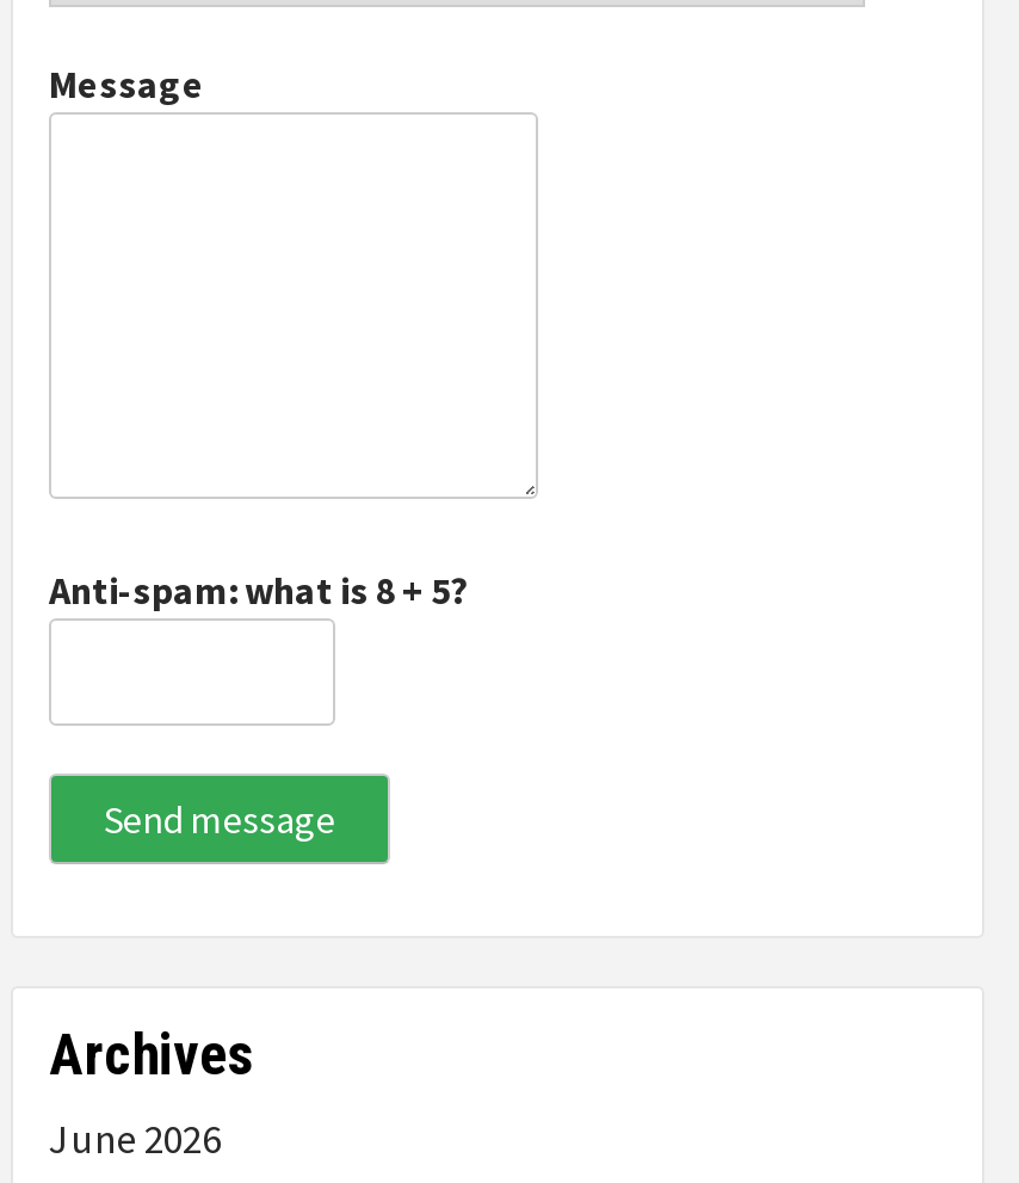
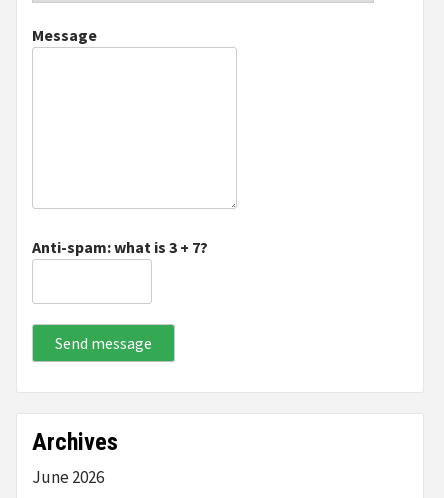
[49,566,469,613] Anti-spam: what is 8 + 5? -> [32,237,208,257] Anti-spam: what is 3 + 7?

